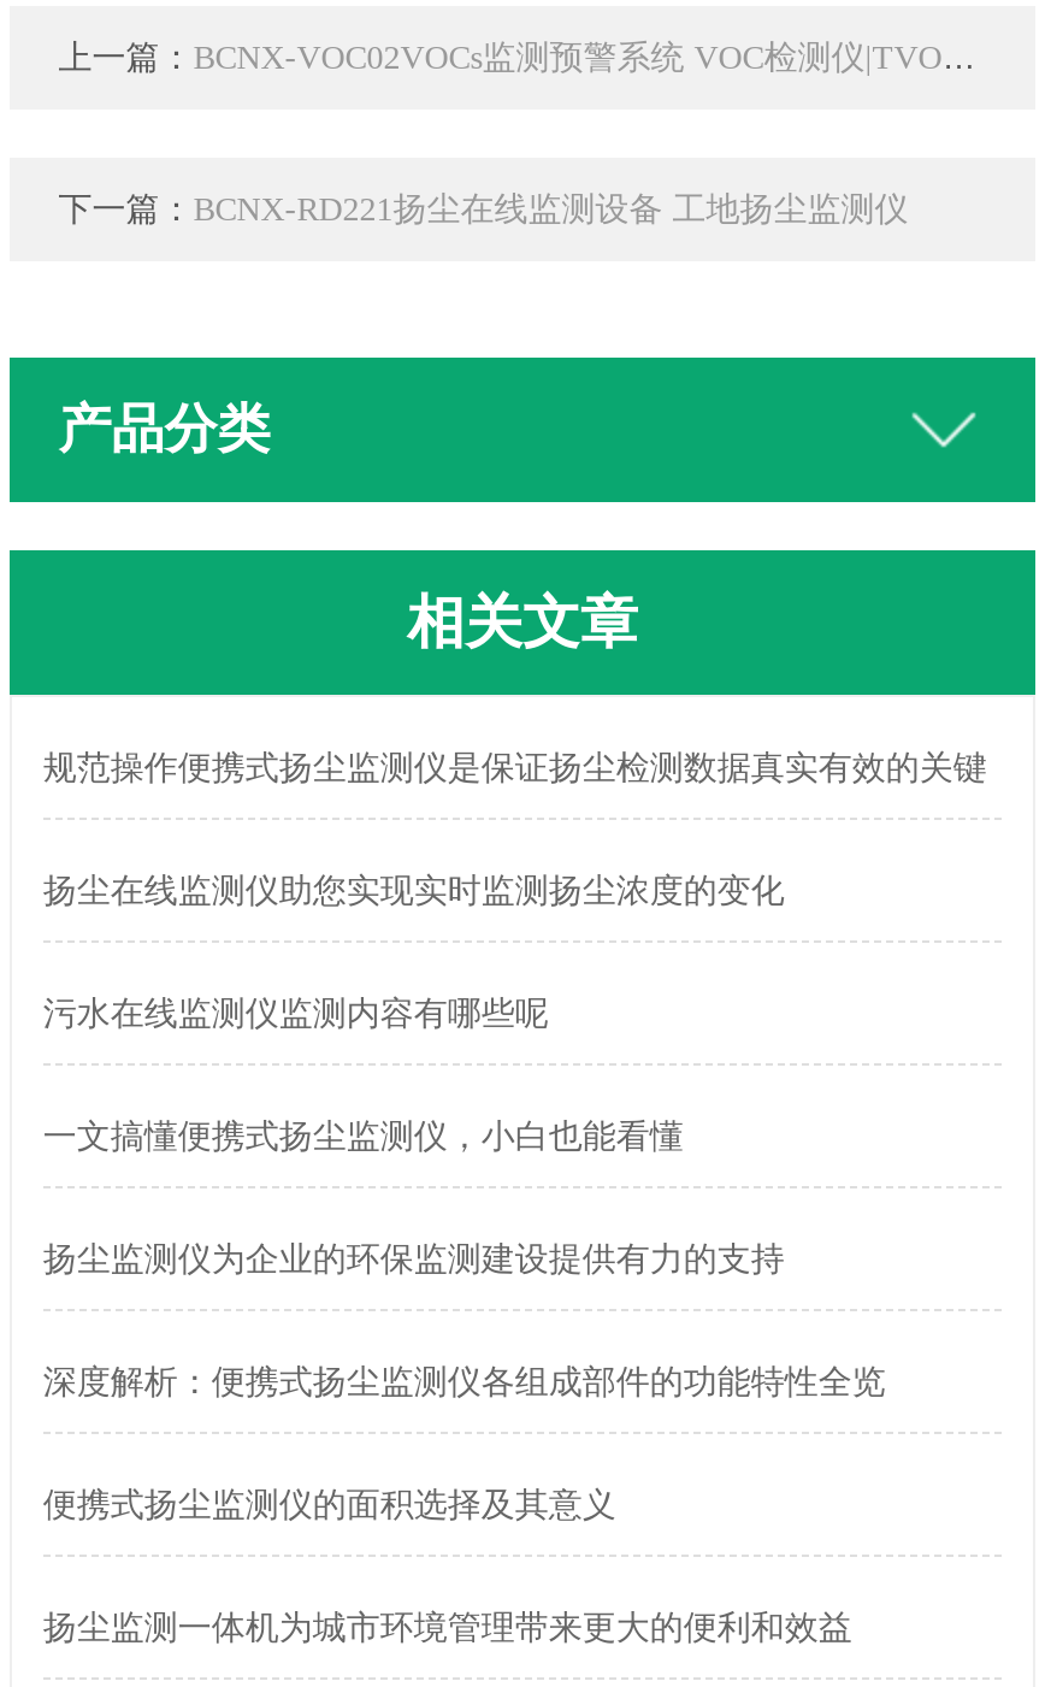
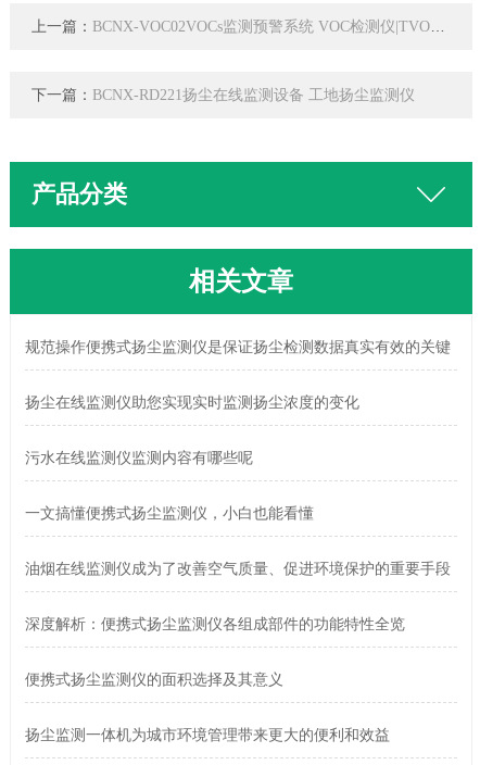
[43,1241,785,1278] 扬尘监测仪为企业的环保监测建设提供有力的支持 -> [25,561,451,577] 油烟在线监测仪成为了改善空气质量、促进环境保护的重要手段

